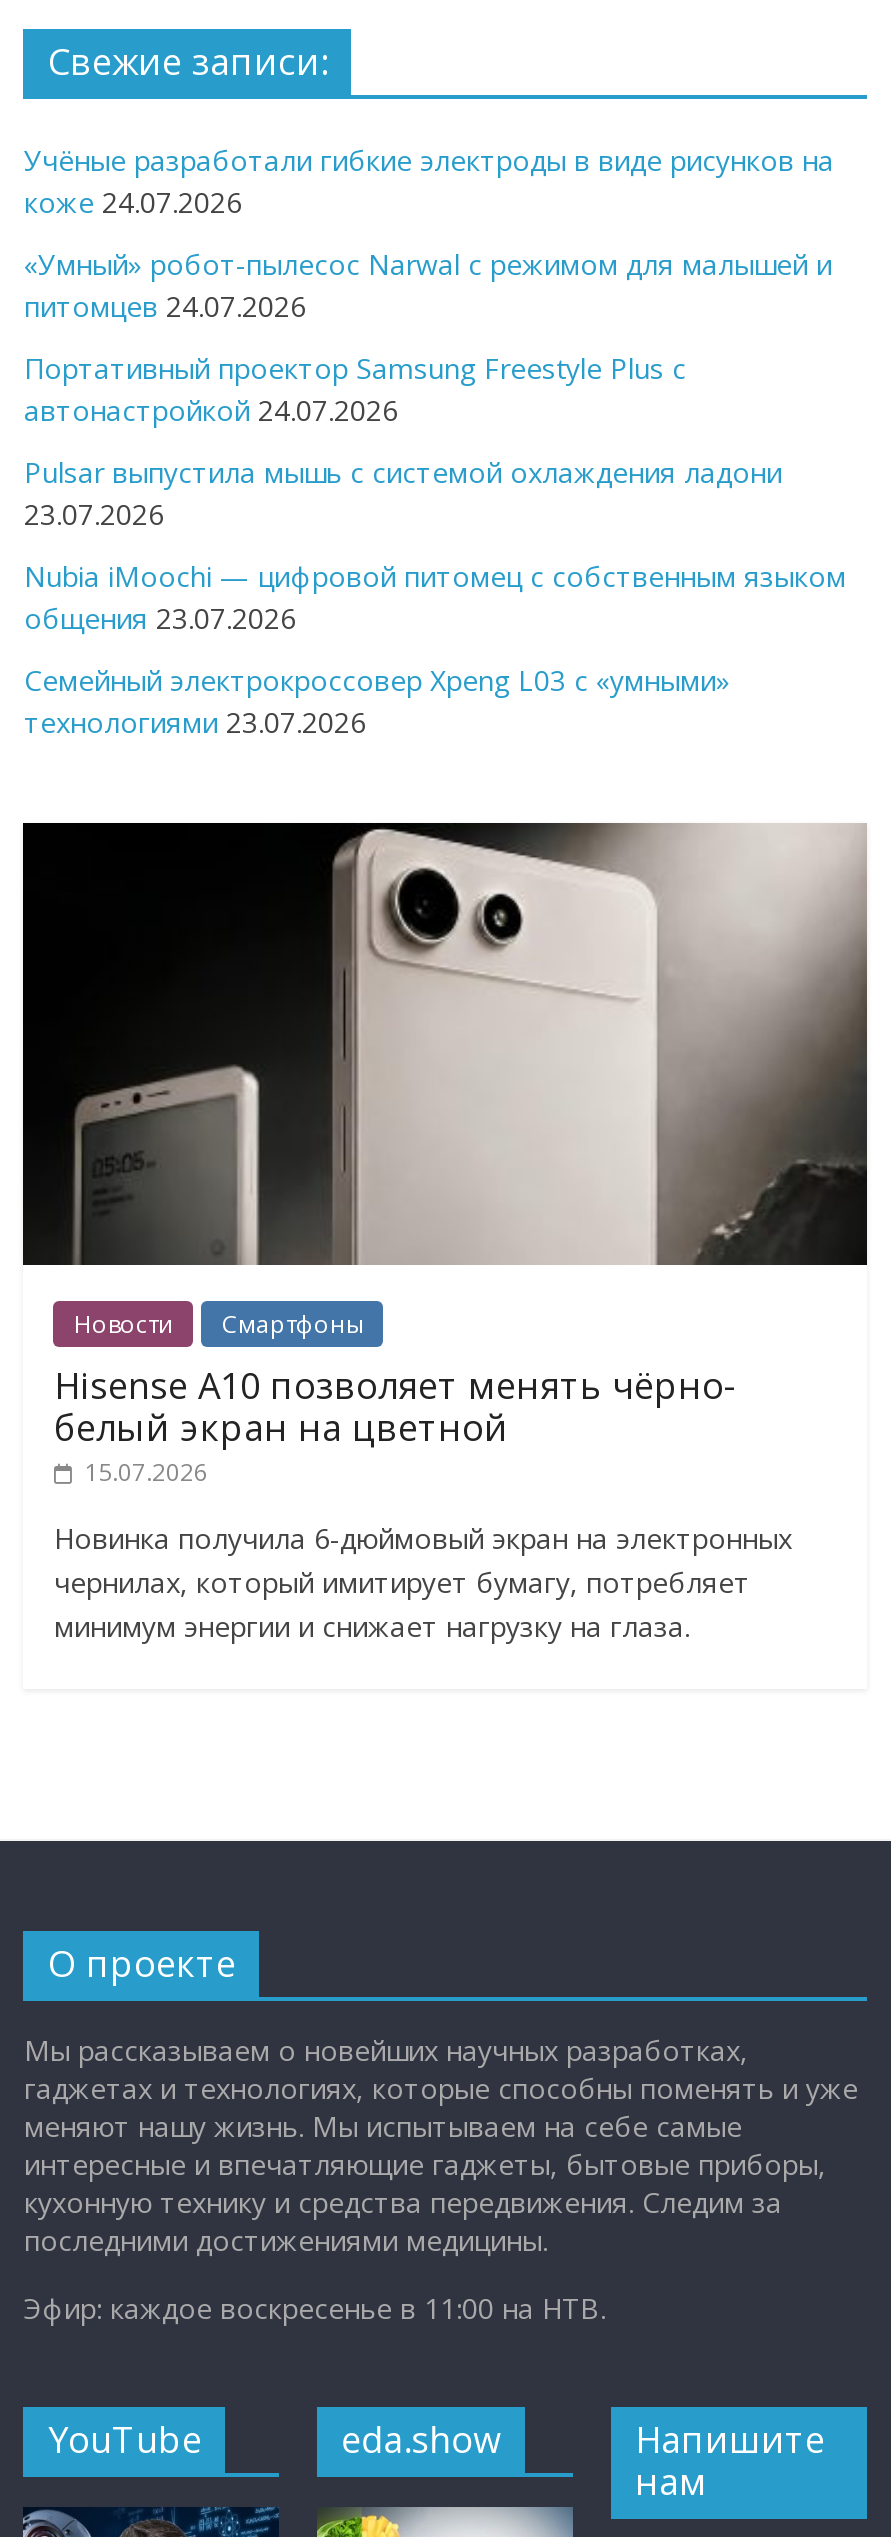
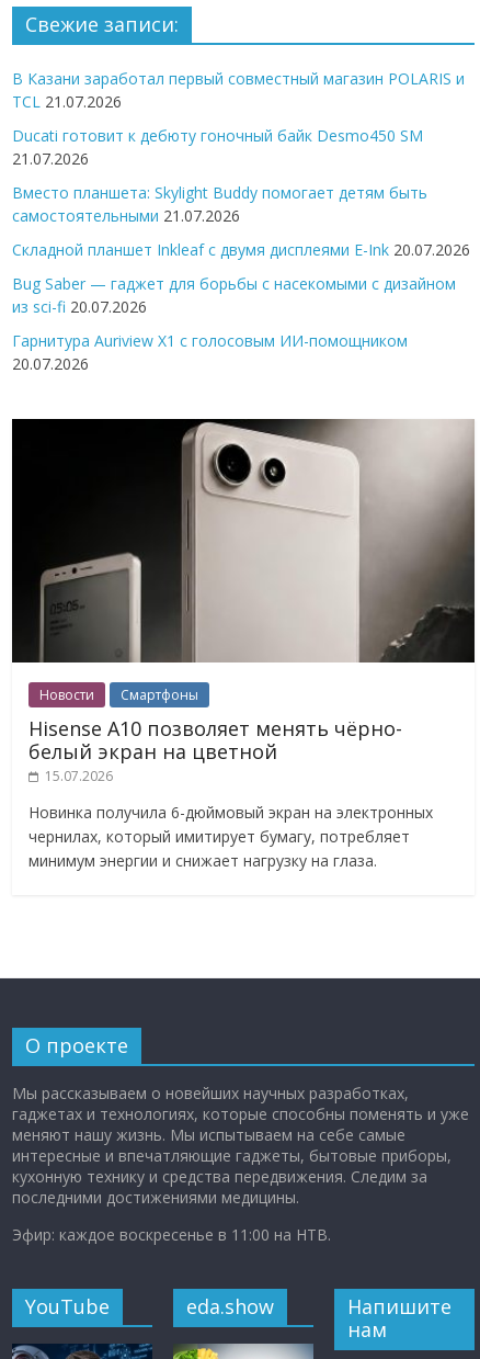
[24,141,834,221] Учёные разработали гибкие электроды в виде рисунков на | коже 24.07.2026 -> [12,68,465,112] В Казани заработал первый совместный магазин POLARIS и | TCL 21.07.2026
[24,245,832,325] «Умный» робот-пылесос Narwal с режимом для малышей и | питомцев 24.07.2026 -> [12,125,423,169] Ducati готовит к дебюту гоночный байк Desmo450 SM | 21.07.2026
[24,349,686,429] Портативный проектор Samsung Freestyle Plus с | автонастройкой 24.07.2026 -> [12,182,428,226] Вместо планшета: Skylight Buddy помогает детям быть | самостоятельными 21.07.2026
[24,453,782,533] Pulsar выпустила мышь с системой охлаждения ладони | 23.07.2026 -> [12,239,471,260] Складной планшет Inkleaf с двумя дисплеями E-Ink 20.07.2026
[24,557,846,637] Nubia iMoochi — цифровой питомец с собственным языком | общения 23.07.2026 -> [12,273,456,317] Bug Saber — гаджет для борьбы с насекомыми с дизайном | из sci-fi 20.07.2026
[24,661,730,741] Семейный электрокроссовер Xpeng L03 с «умными» | технологиями 23.07.2026 -> [12,330,408,374] Гарнитура Auriview X1 с голосовым ИИ-помощником | 20.07.2026

